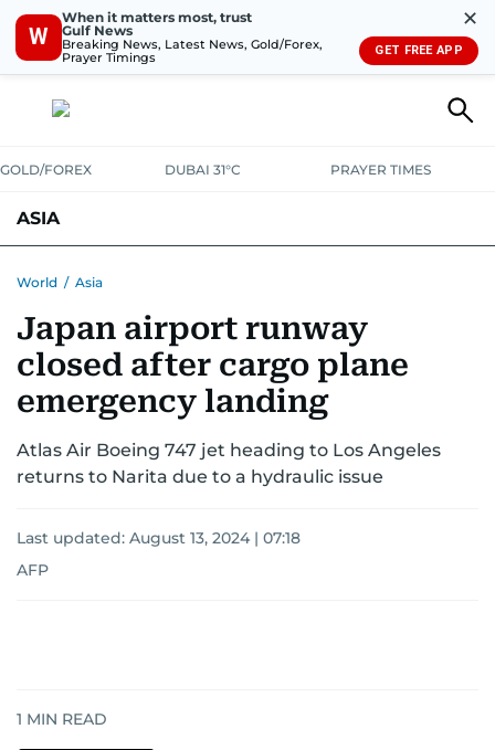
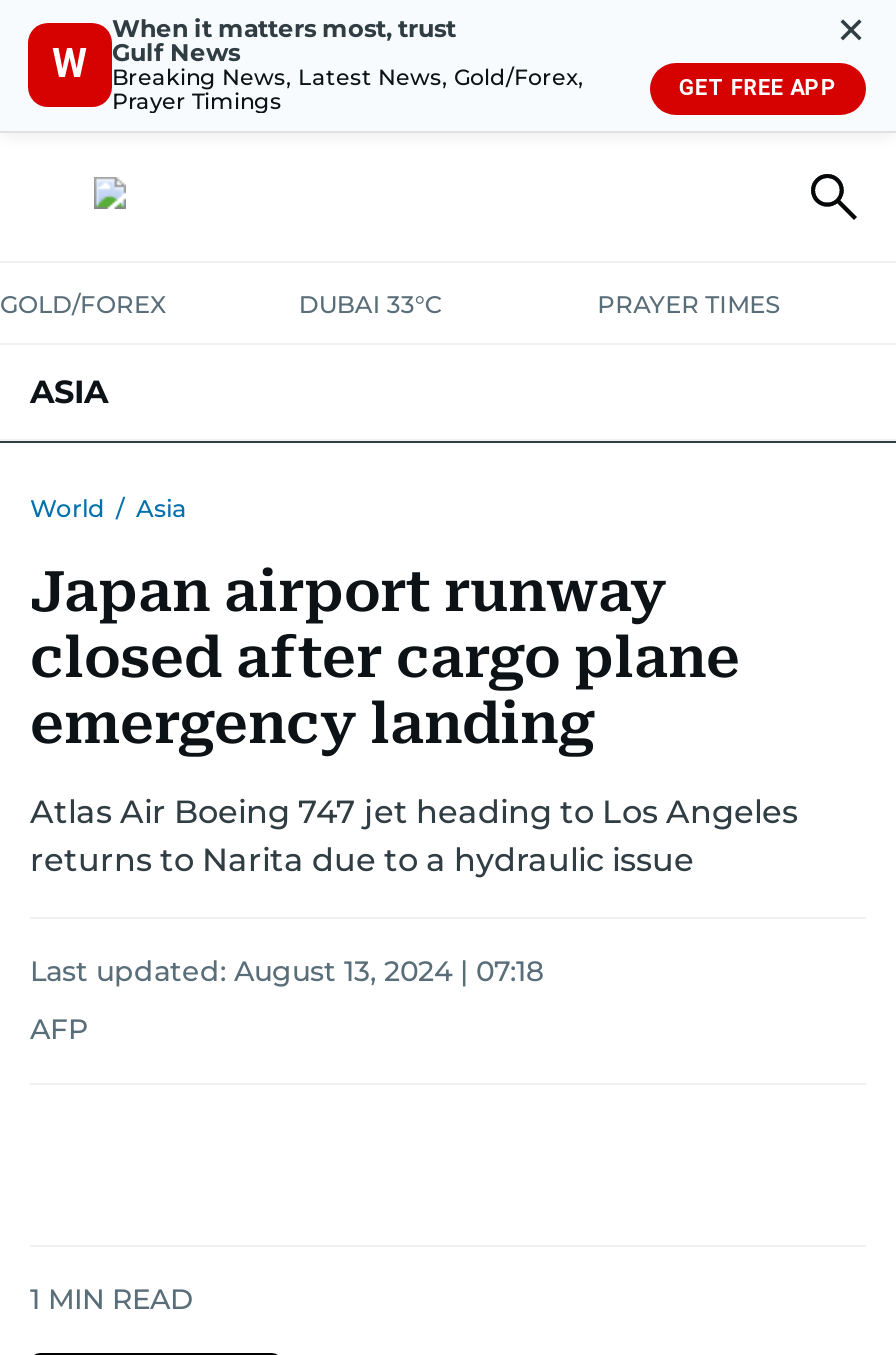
[165,161,241,178] DUBAI 31°C -> [299,289,443,319] DUBAI 33°C

